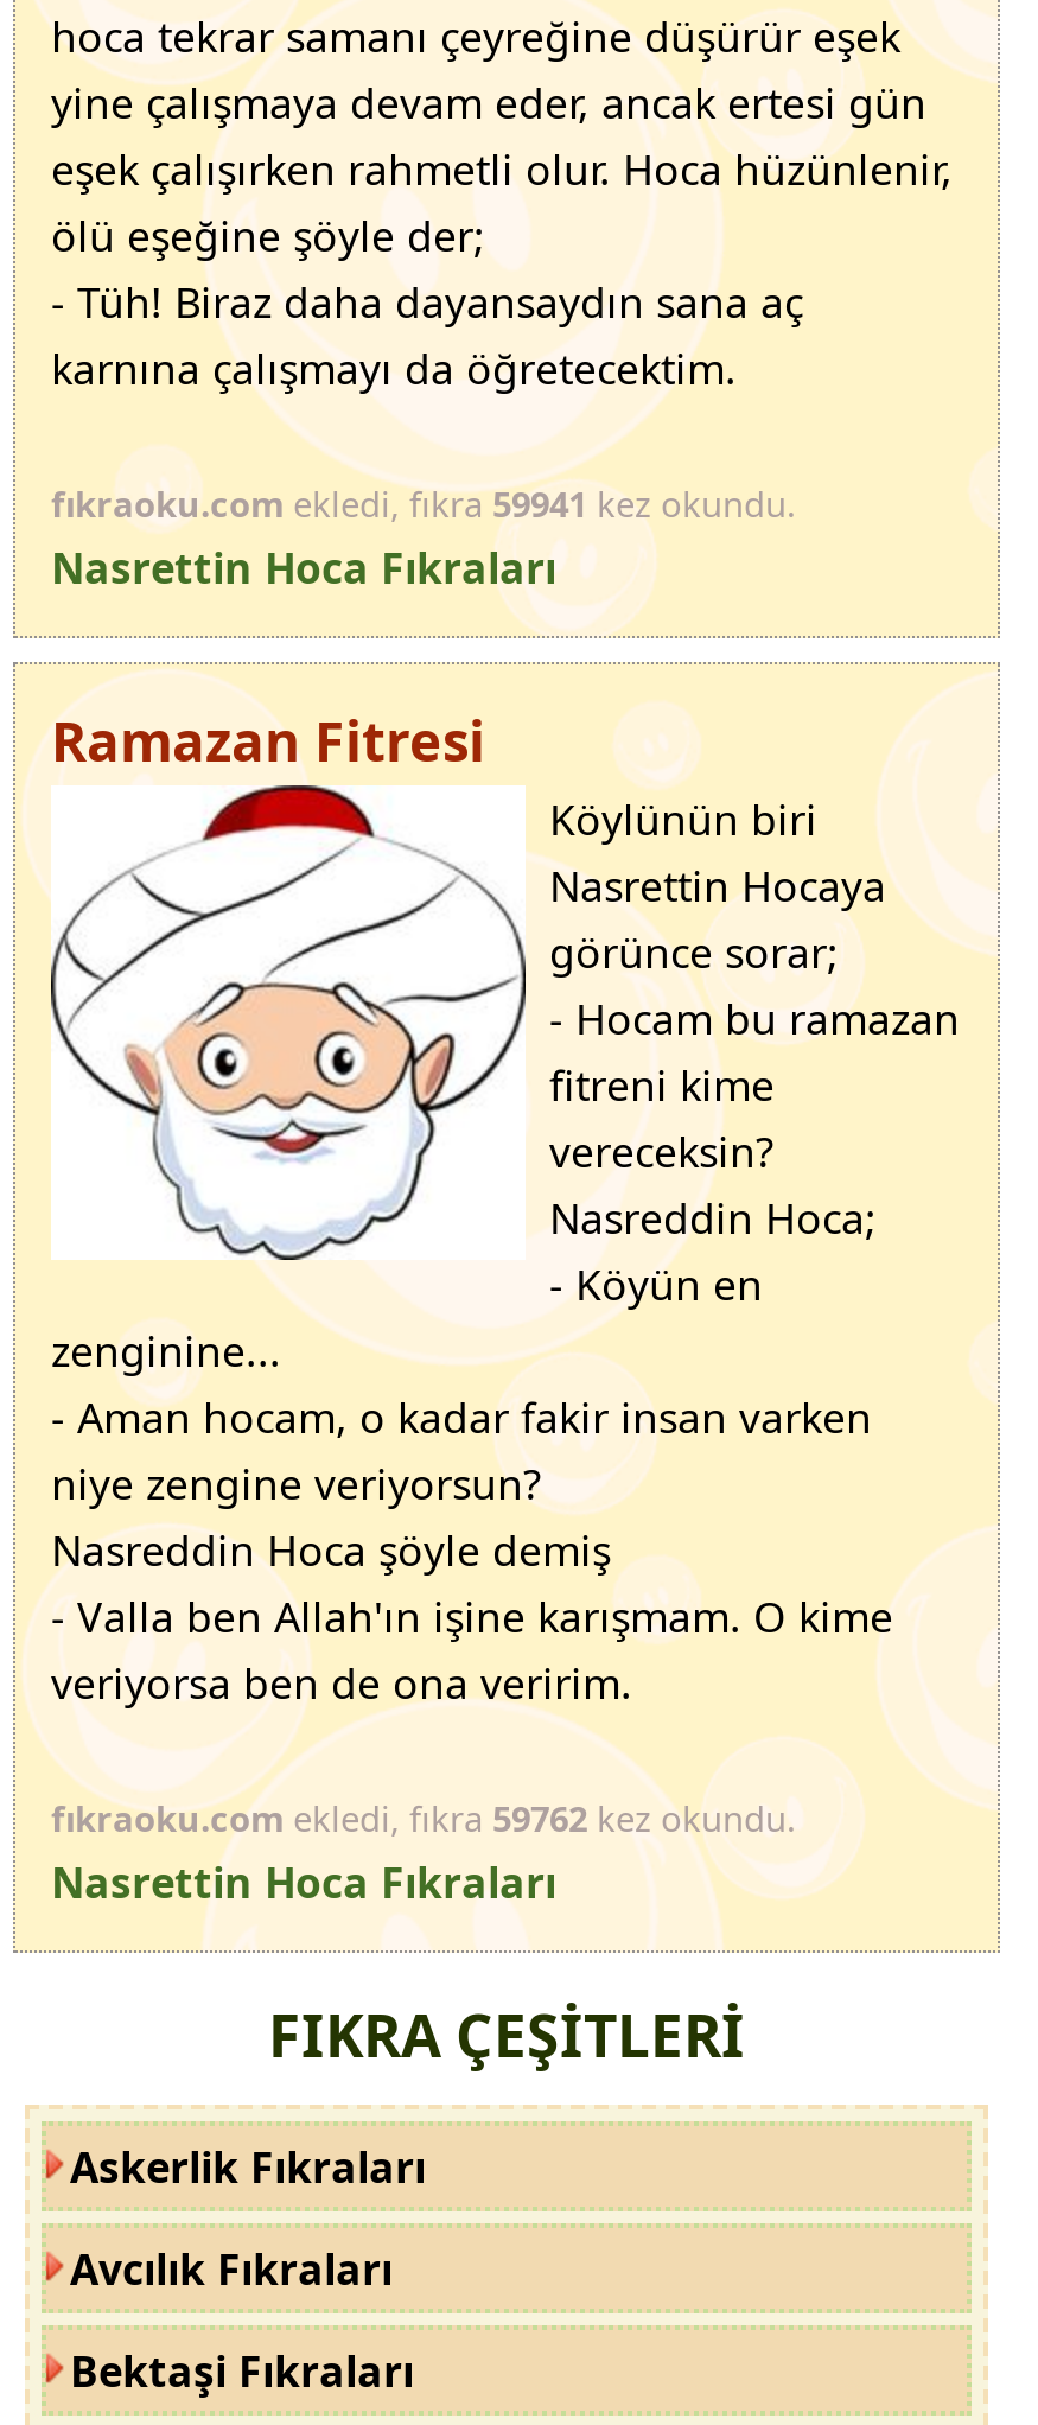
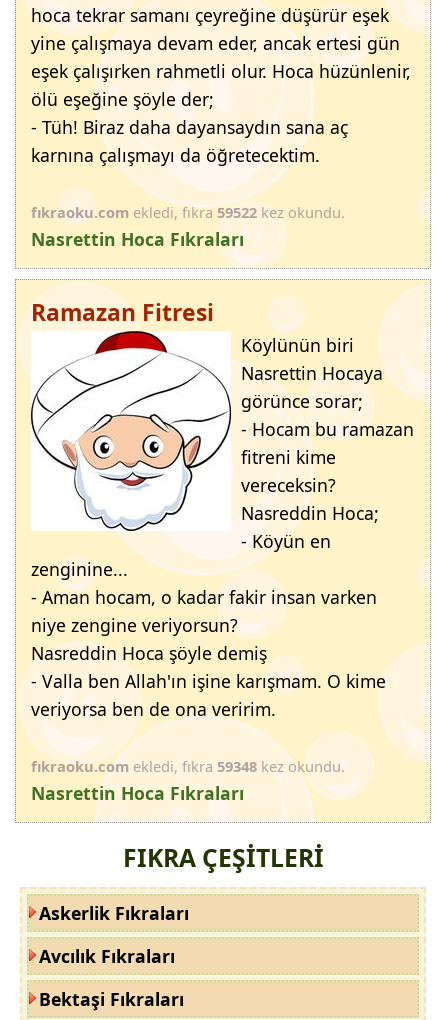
[51,479,796,527] fıkraoku.com ekledi, fıkra 59941 kez okundu. -> [31,202,345,222] fıkraoku.com ekledi, fıkra 59522 kez okundu.
[51,1794,796,1841] fıkraoku.com ekledi, fıkra 59762 kez okundu. -> [31,756,345,776] fıkraoku.com ekledi, fıkra 59348 kez okundu.

